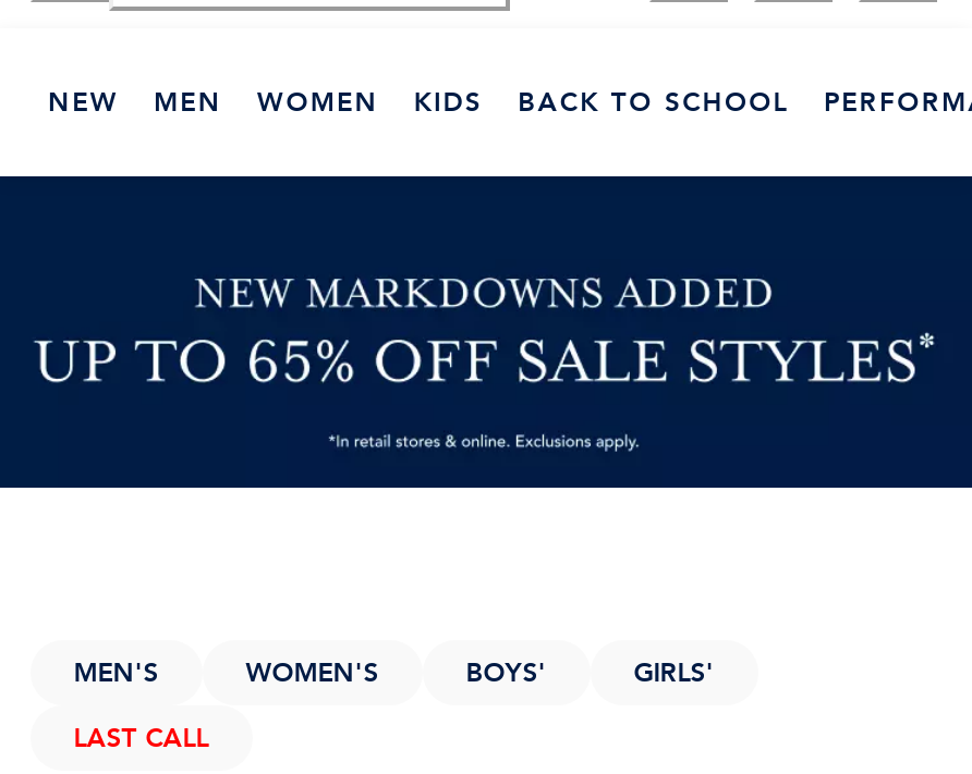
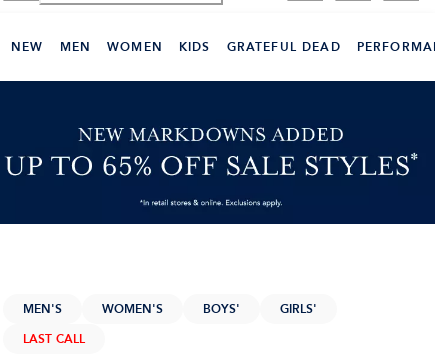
[518,81,789,122] BACK TO SCHOOL -> [227,37,341,56] GRATEFUL DEAD

